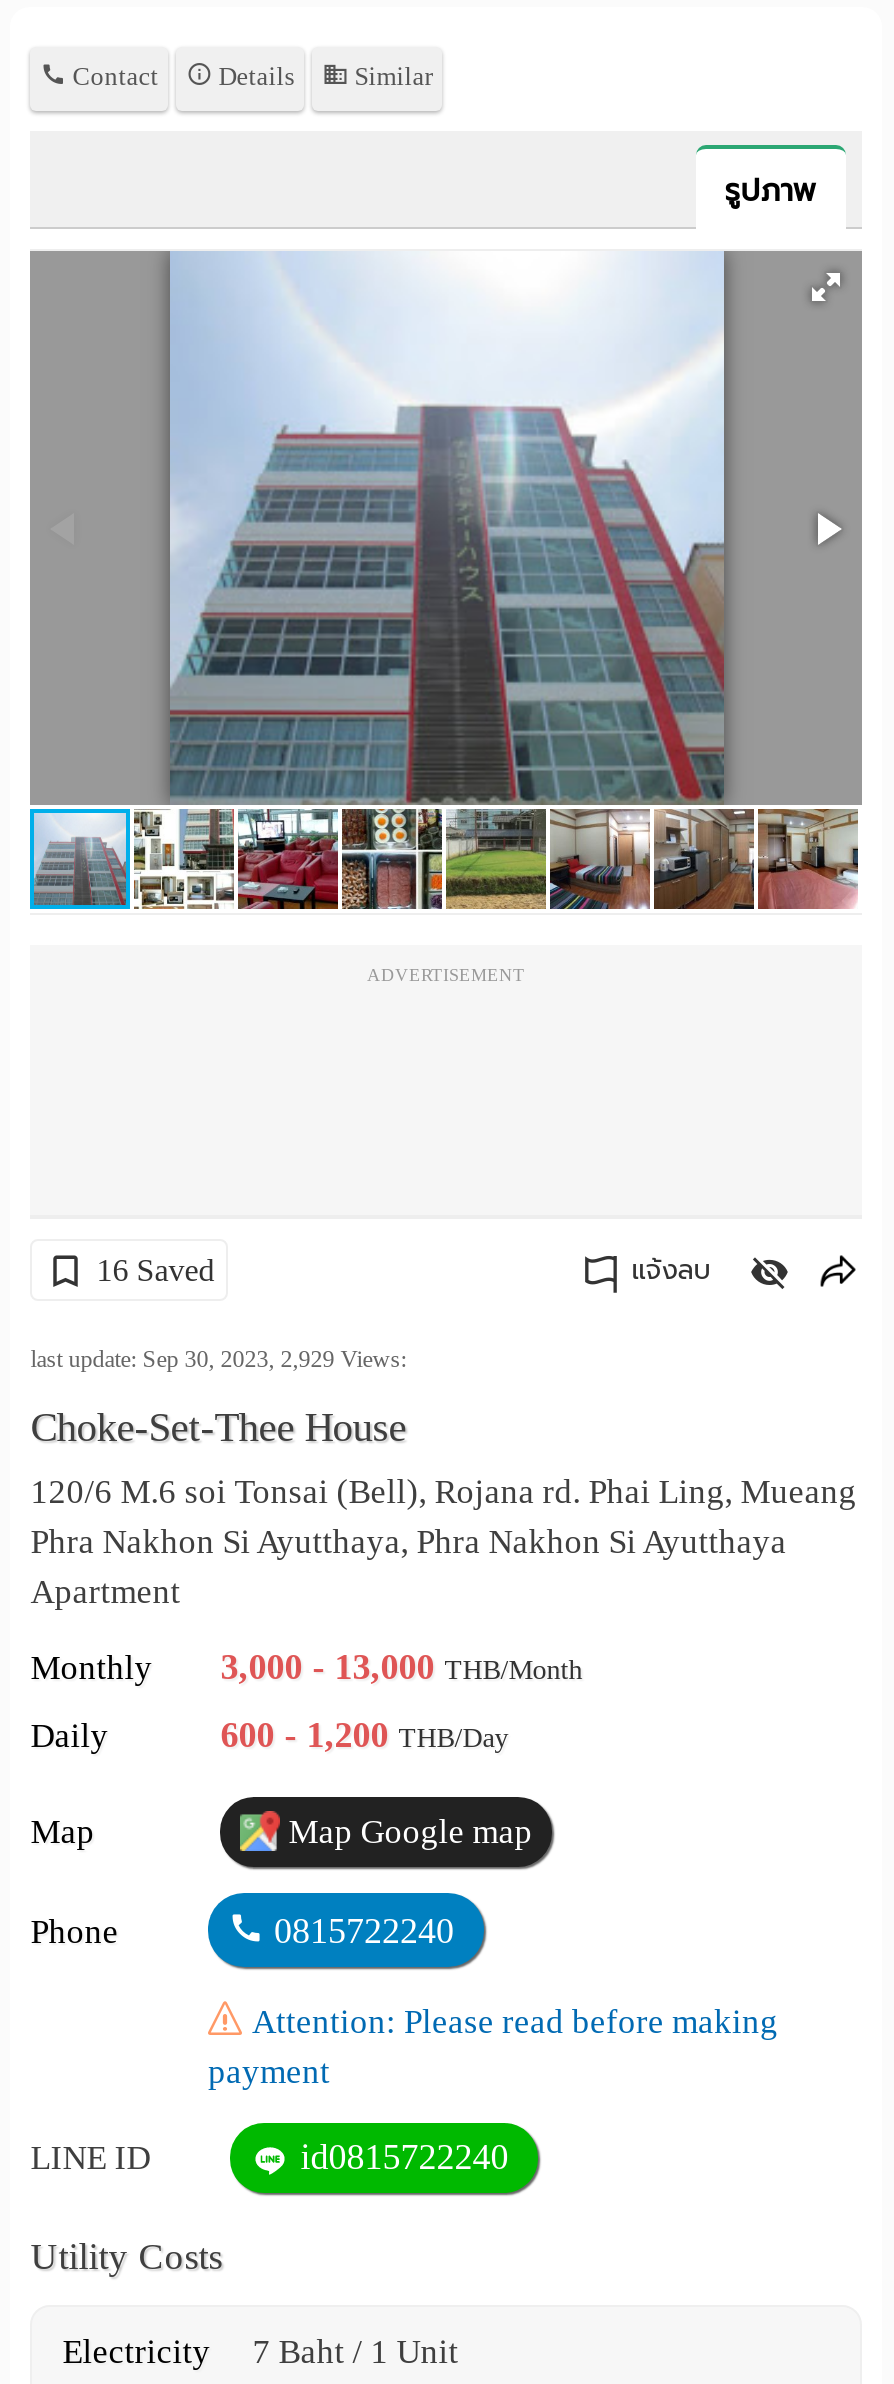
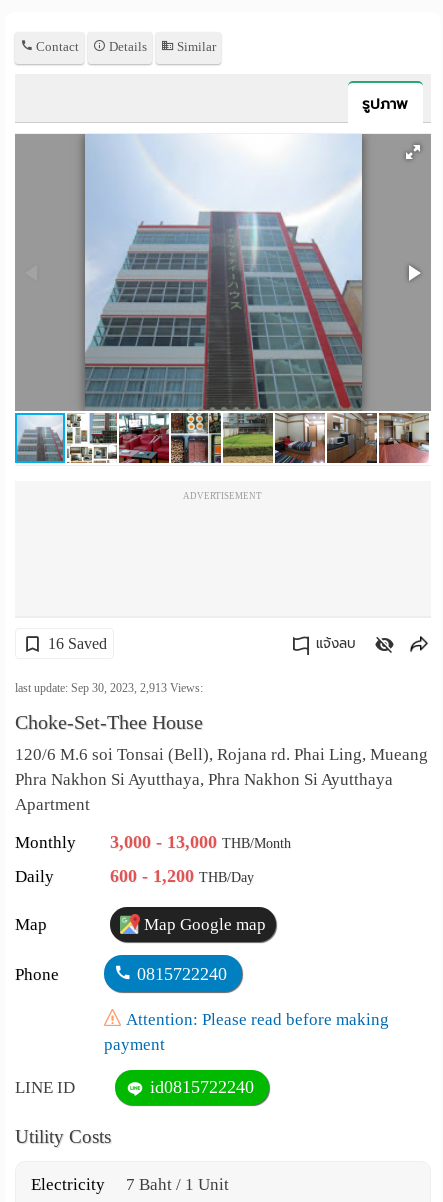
[30,1345,406,1373] last update: Sep 30, 2023, 2,929 Views: -> [15,681,203,695] last update: Sep 30, 2023, 2,913 Views:

